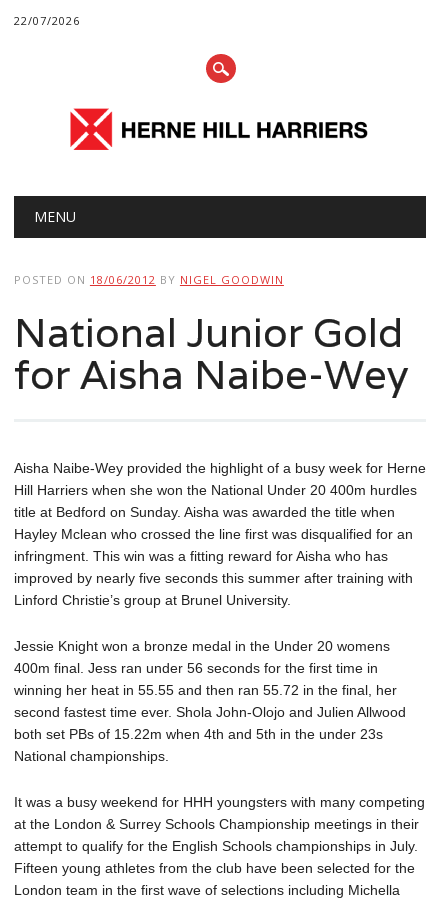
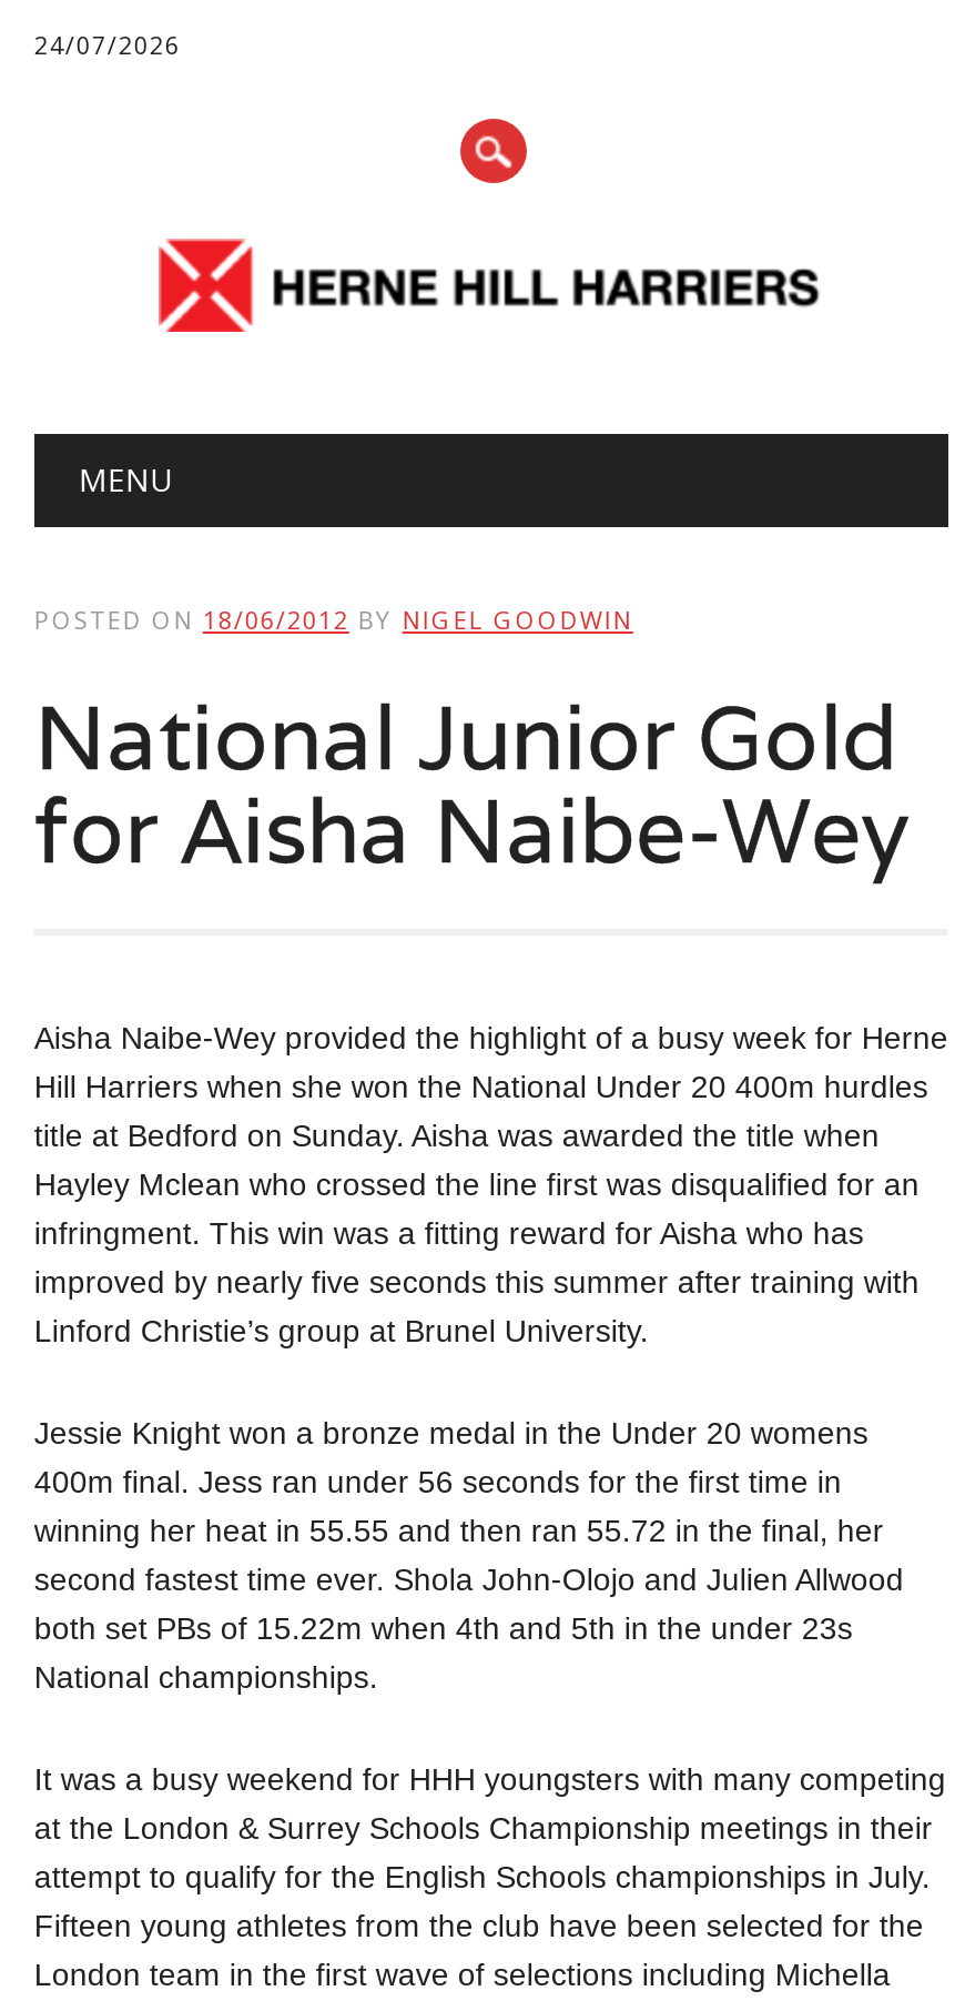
[14,13,80,28] 22/07/2026 -> [34,28,181,61] 24/07/2026

